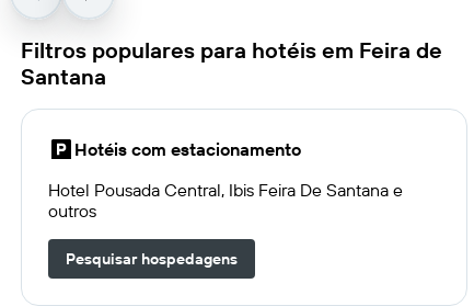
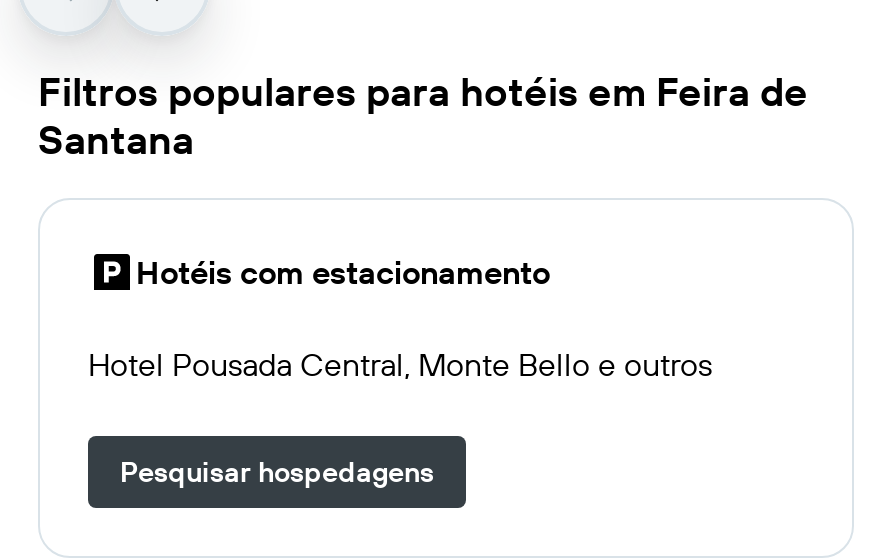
[48,178,403,221] Hotel Pousada Central, Ibis Feira De Santana e | outros -> [88,344,712,384] Hotel Pousada Central, Monte Bello e outros

